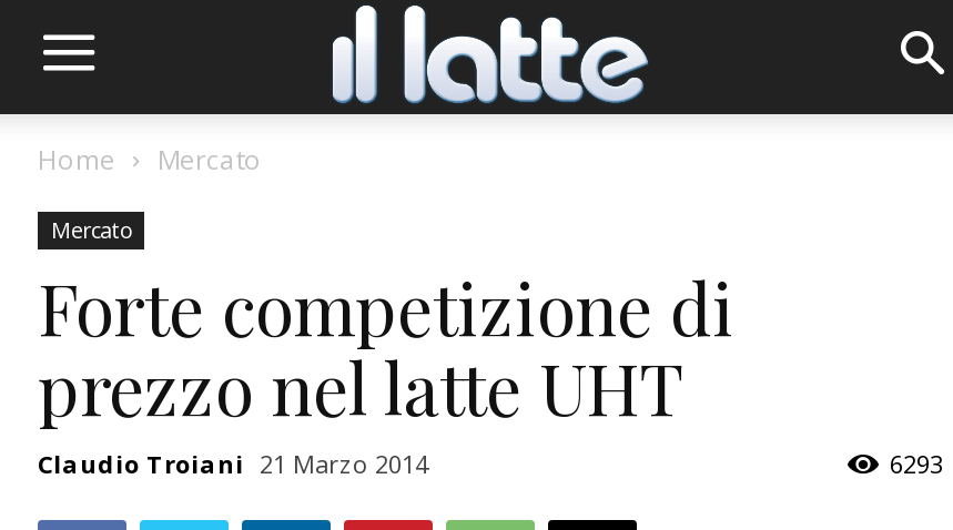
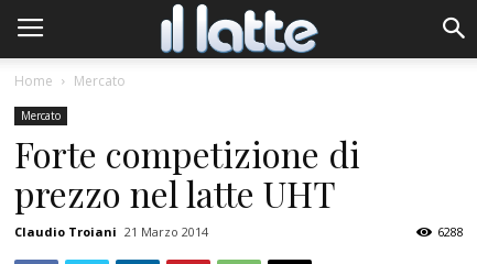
[890,447,943,480] 6293 -> [437,223,464,240] 6288

